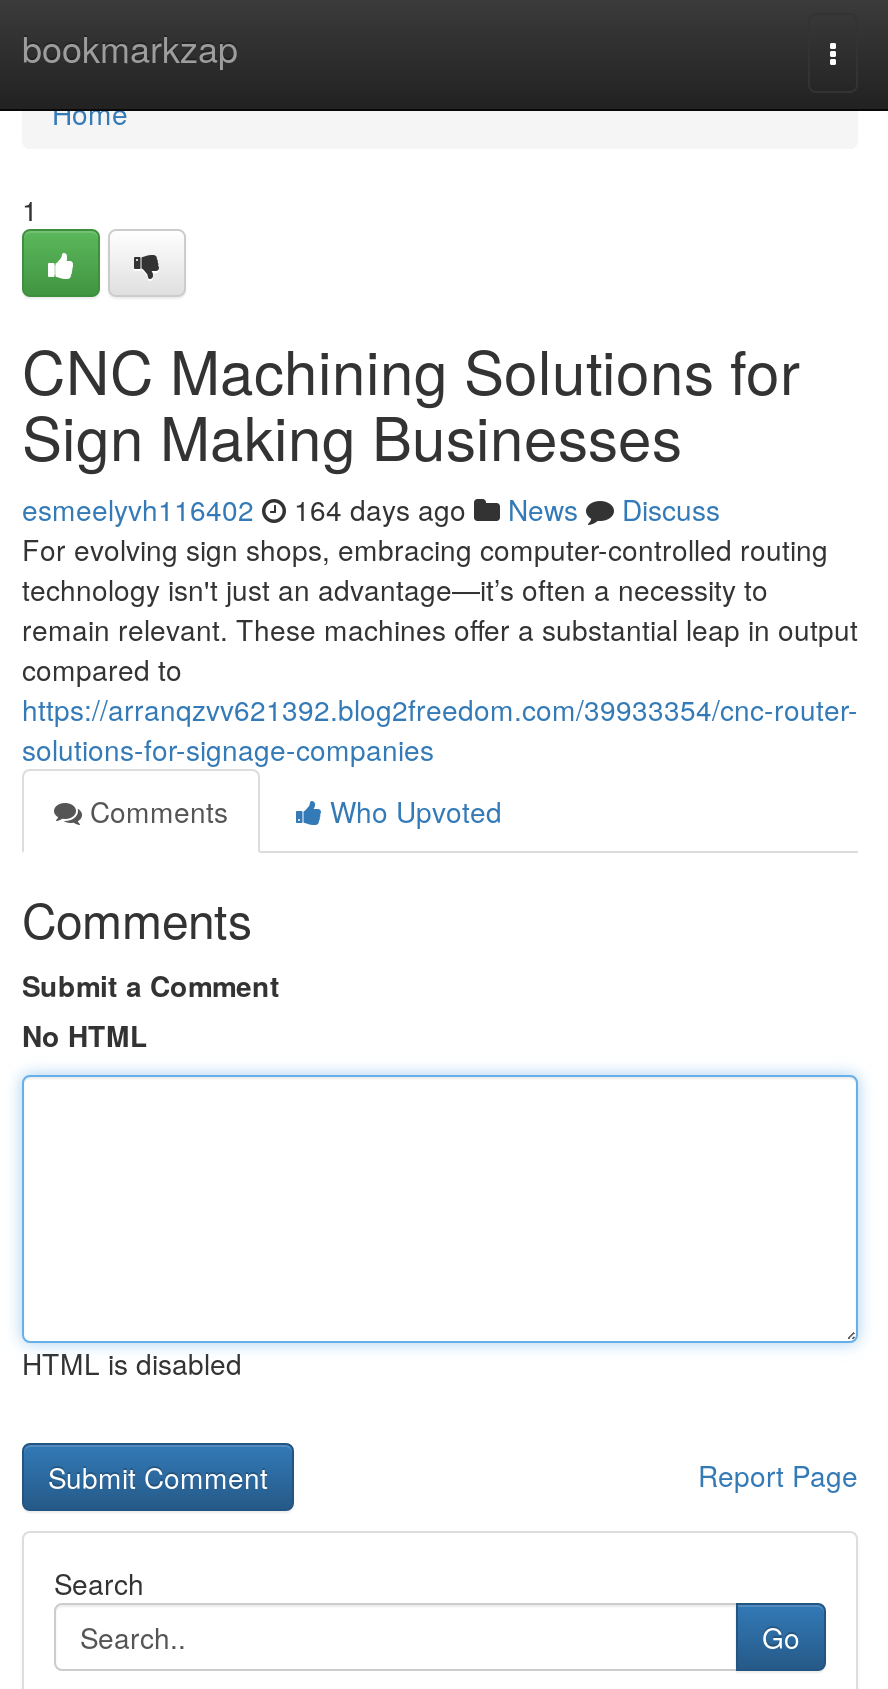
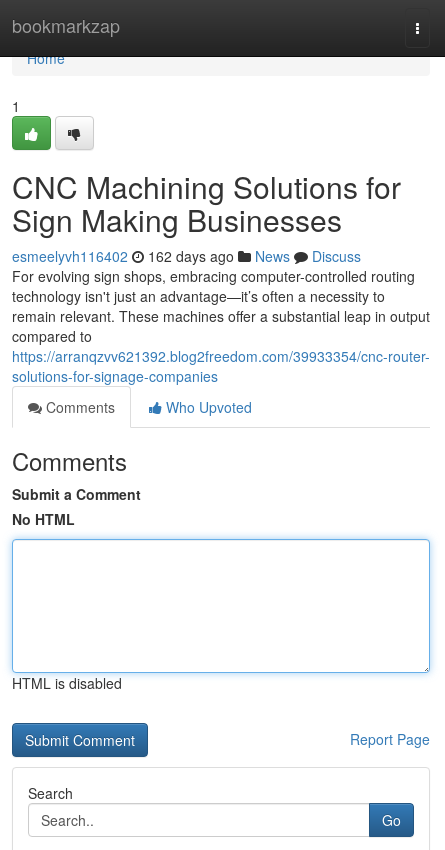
[22,489,720,529] esmeelyvh116402 164 days ago News Discuss -> [12,246,361,266] esmeelyvh116402 162 days ago News Discuss

